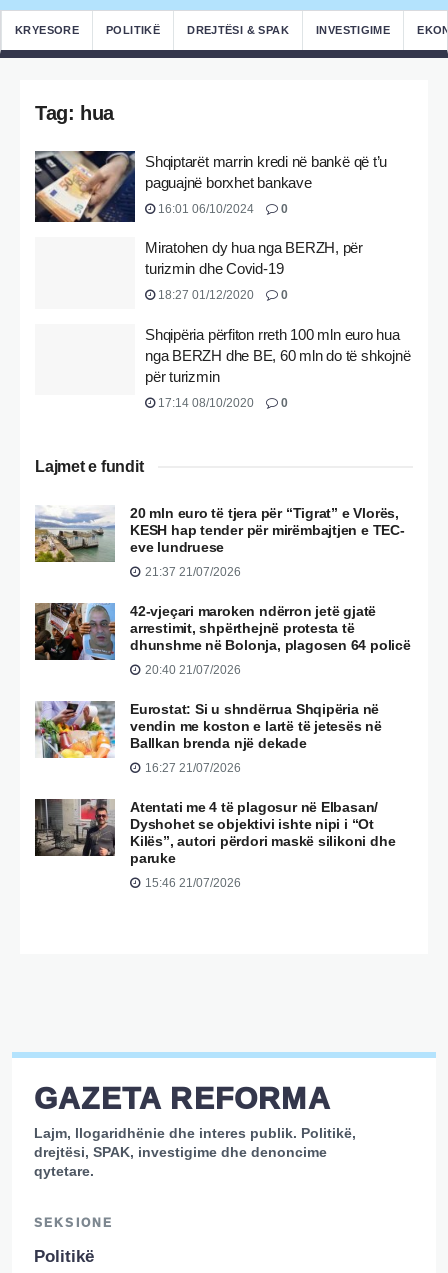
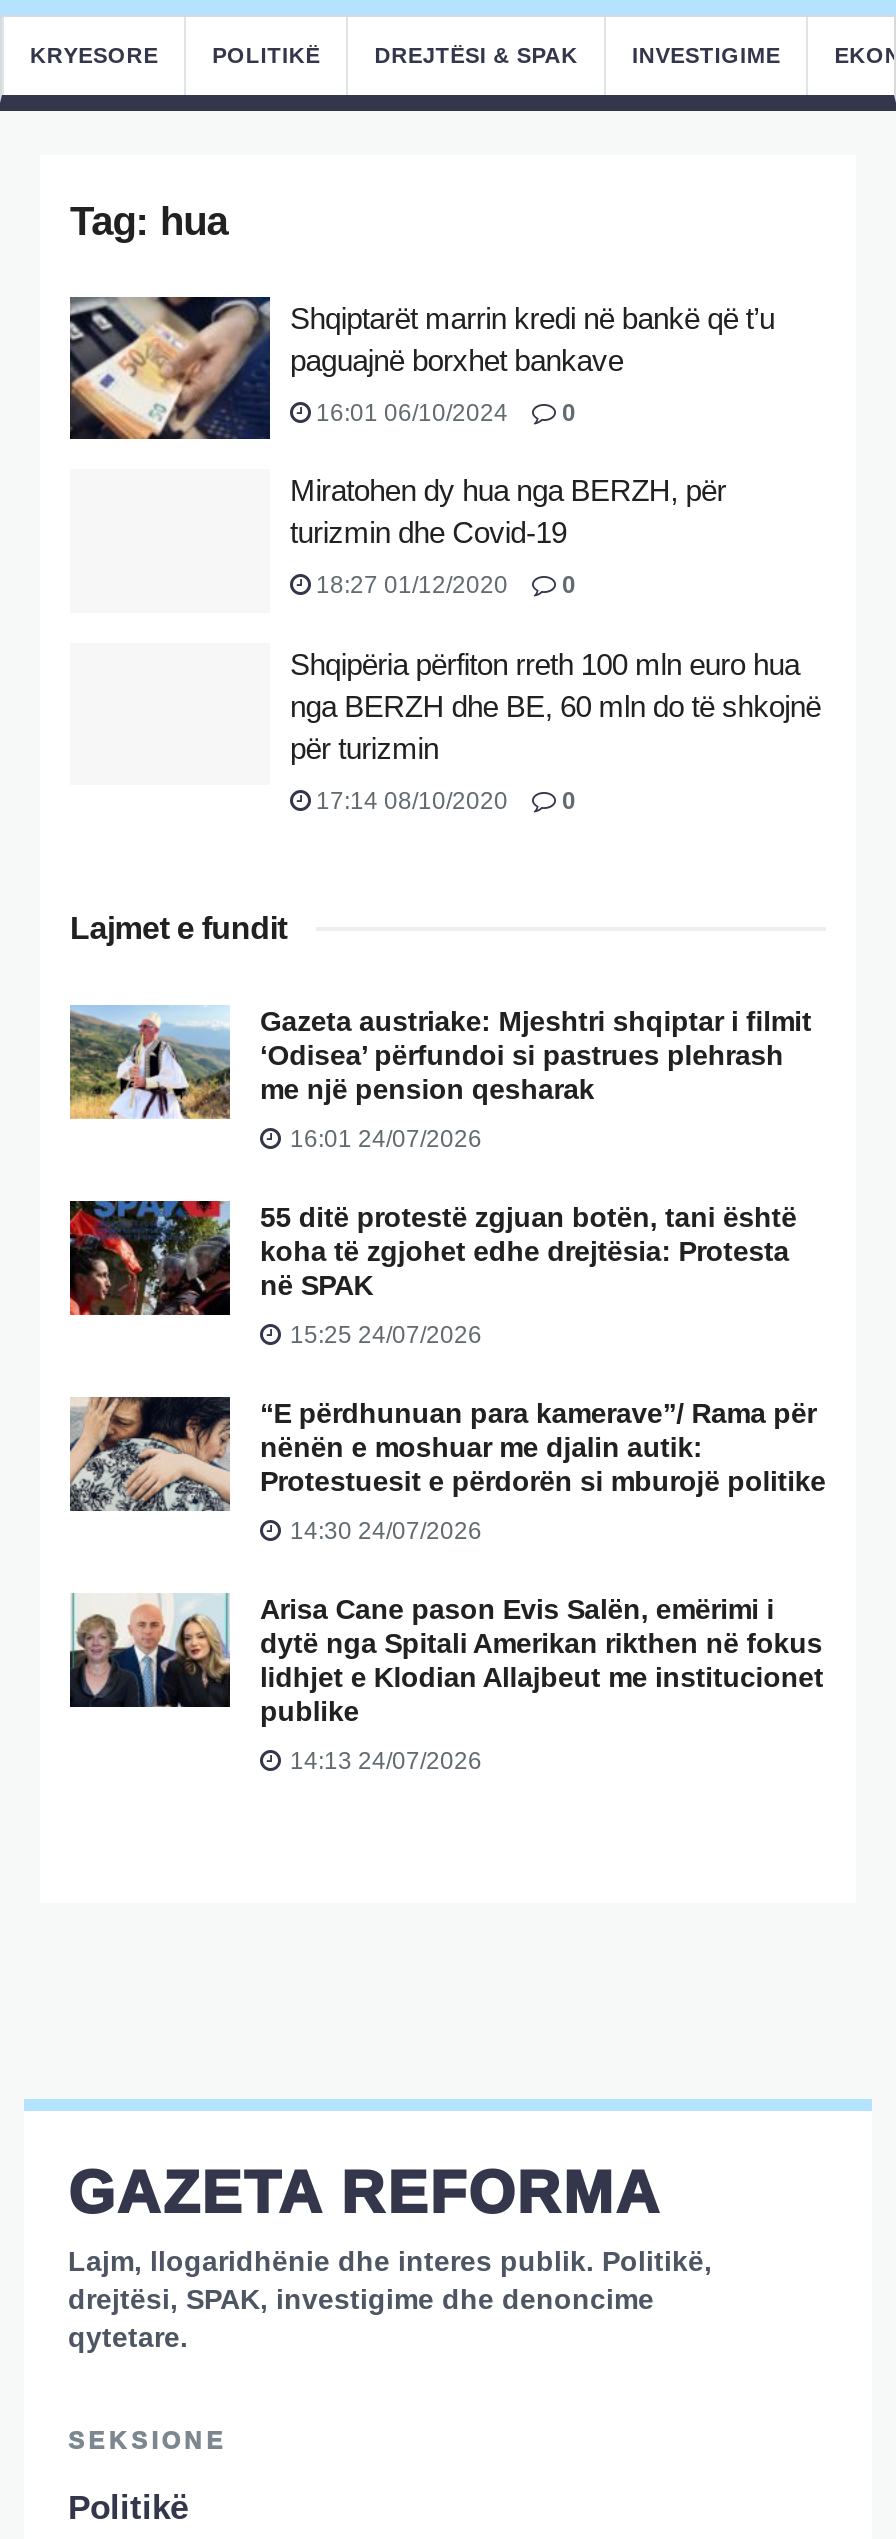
[34,505,405,563] [image] | 20 mln euro të tjera për “Tigrat” e Vlorës, | KESH hap tender për mirëmbajtjen e TEC- | eve lundruese -> [68,1003,812,1121] [image] | Gazeta austriake: Mjeshtri shqiptar i filmit | ‘Odisea’ përfundoi si pastrues plehrash | me një pension qesharak
[142,565,241,579] 21:37 21/07/2026 -> [284,1124,482,1152] 16:01 24/07/2026
[34,602,411,661] [image] | 42-vjeçari maroken ndërron jetë gjatë | arrestimit, shpërthejnë protesta të | dhunshme në Bolonja, plagosen 64 policë -> [68,1199,797,1317] [image] | 55 ditë protestë zgjuan botën, tani është | koha të zgjohet edhe drejtësia: Protesta | në SPAK
[142,663,241,677] 20:40 21/07/2026 -> [284,1320,482,1348] 15:25 24/07/2026
[34,700,382,759] [image] | Eurostat: Si u shndërrua Shqipëria në | vendin me koston e lartë të jetesës në | Ballkan brenda një dekade -> [68,1395,826,1513] [image] | “E përdhunuan para kamerave”/ Rama për | nënën e moshuar me djalin autik: | Protestuesit e përdorën si mburojë politike
[142,761,241,775] 16:27 21/07/2026 -> [284,1516,482,1544] 14:30 24/07/2026
[34,798,395,866] [image] | Atentati me 4 të plagosur në Elbasan/ | Dyshohet se objektivi ishte nipi i “Ot | Kilës”, autori përdori maskë silikoni dhe | paruke -> [70,1592,824,1726] [image] | Arisa Cane pason Evis Salën, emërimi i | dytë nga Spitali Amerikan rikthen në fokus | lidhjet e Klodian Allajbeut me institucionet | publike
[142,876,241,890] 15:46 21/07/2026 -> [284,1746,482,1774] 14:13 24/07/2026

